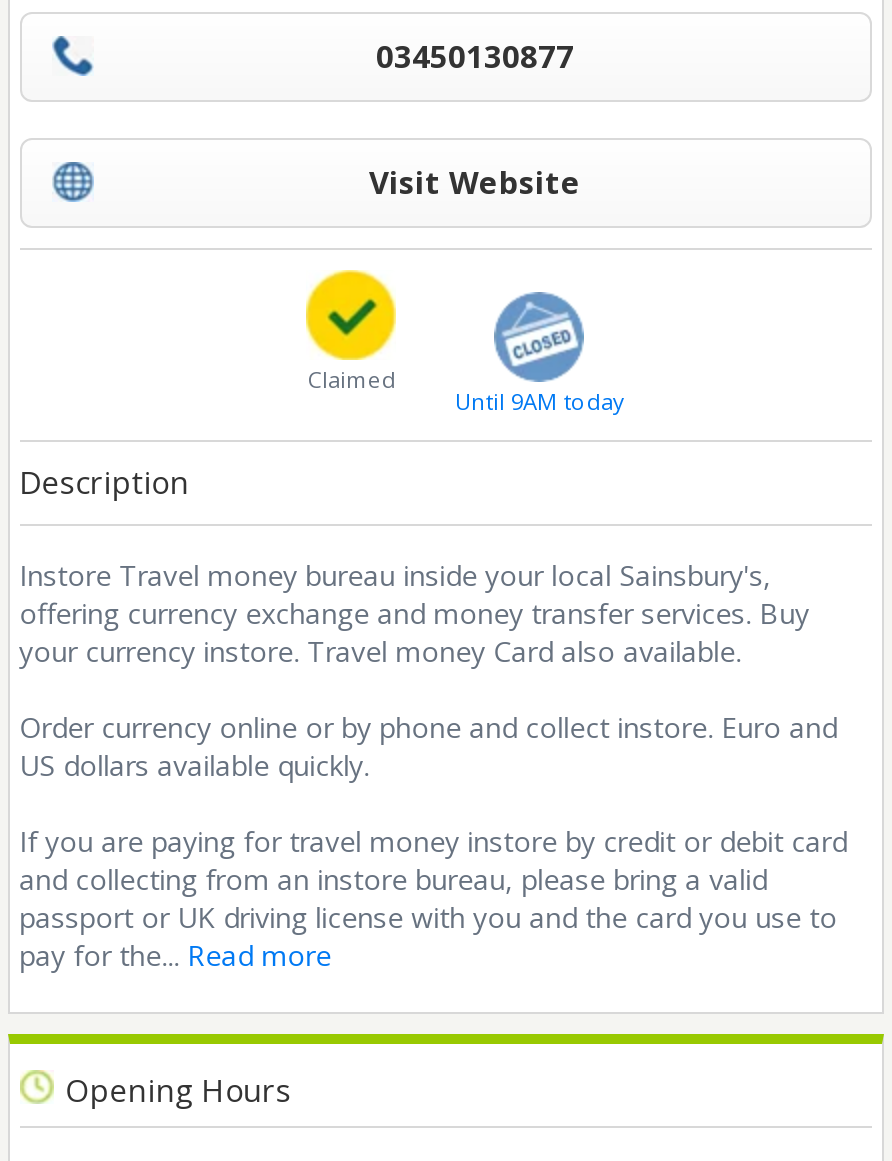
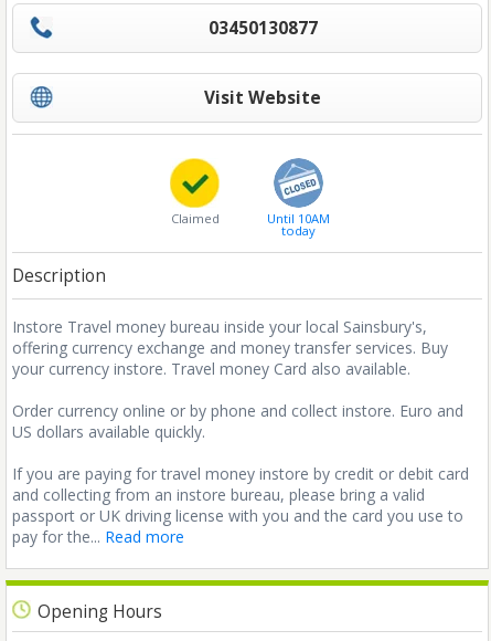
[455,385,625,415] Until 9AM today -> [268,210,330,238] Until 10AM | today

